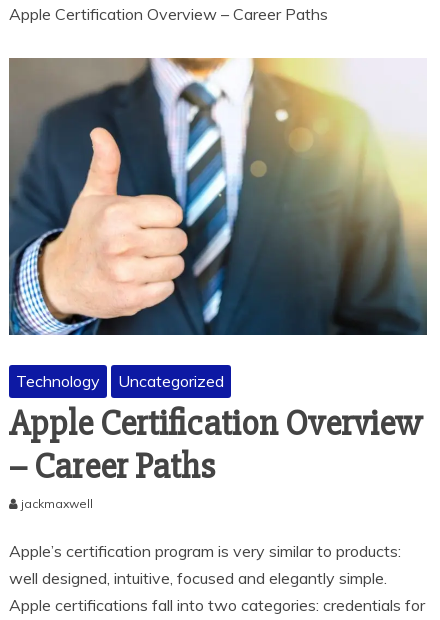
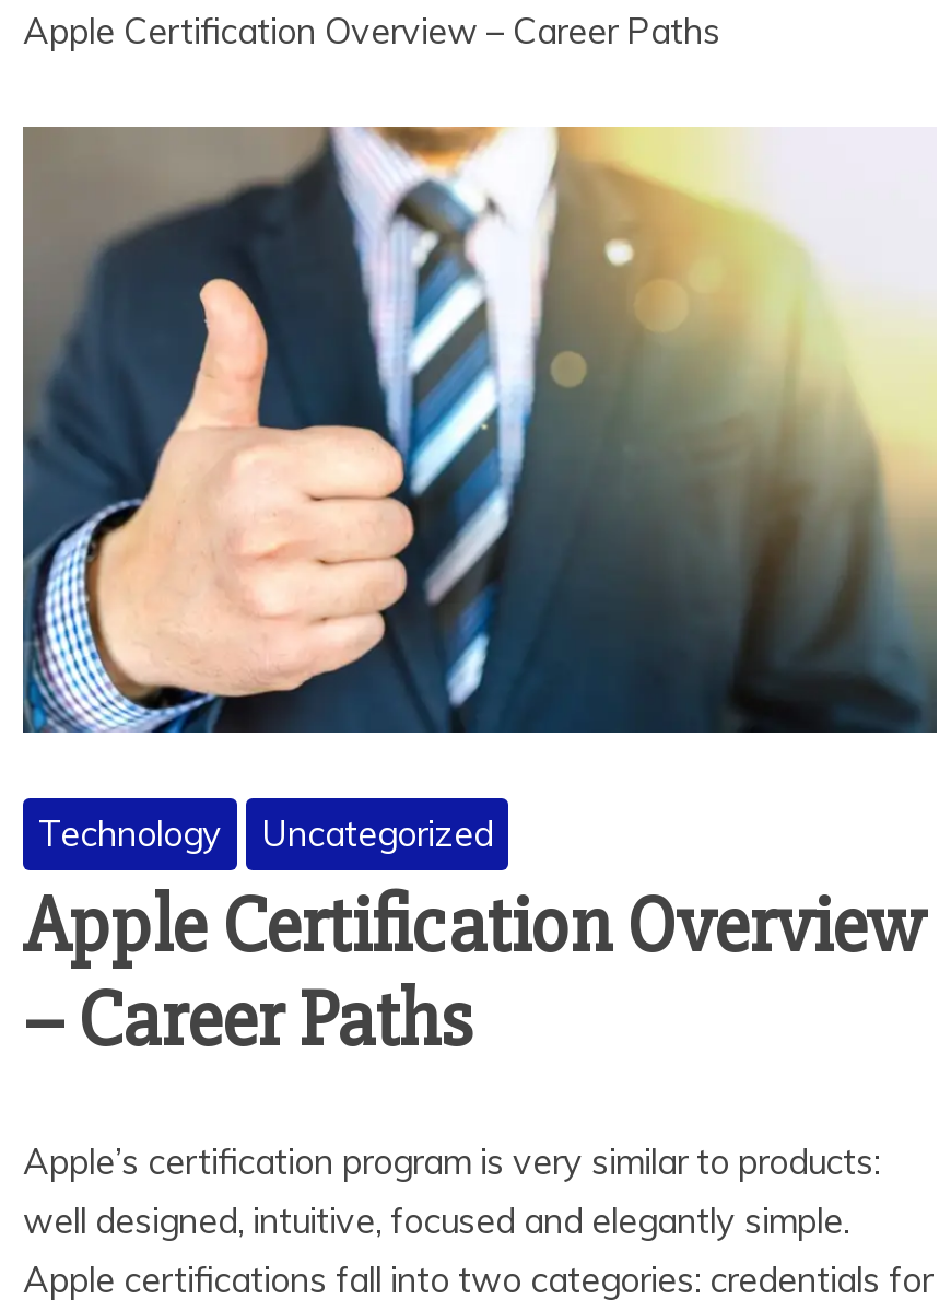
[21,496,93,511] jackmaxwell -> none

